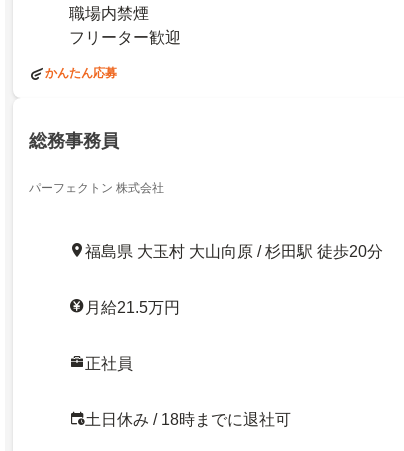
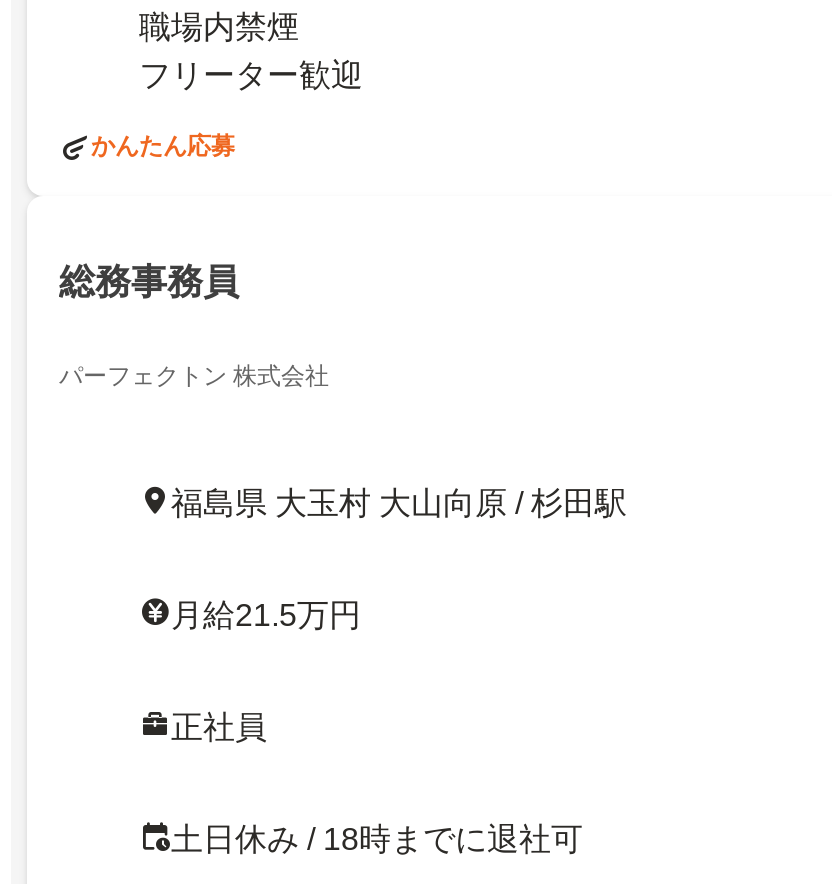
[85,242,383,259] 福島県 大玉村 大山向原 / 杉田駅 徒歩20分 -> [171,485,627,519] 福島県 大玉村 大山向原 / 杉田駅

